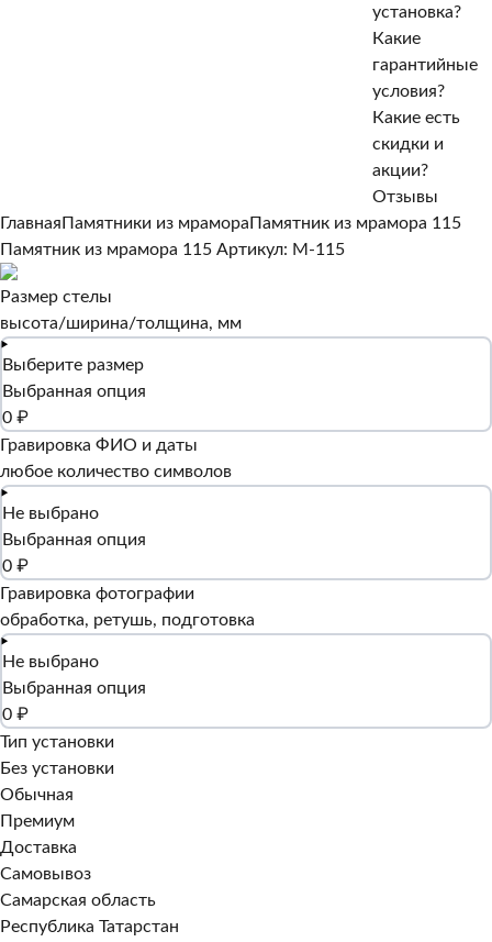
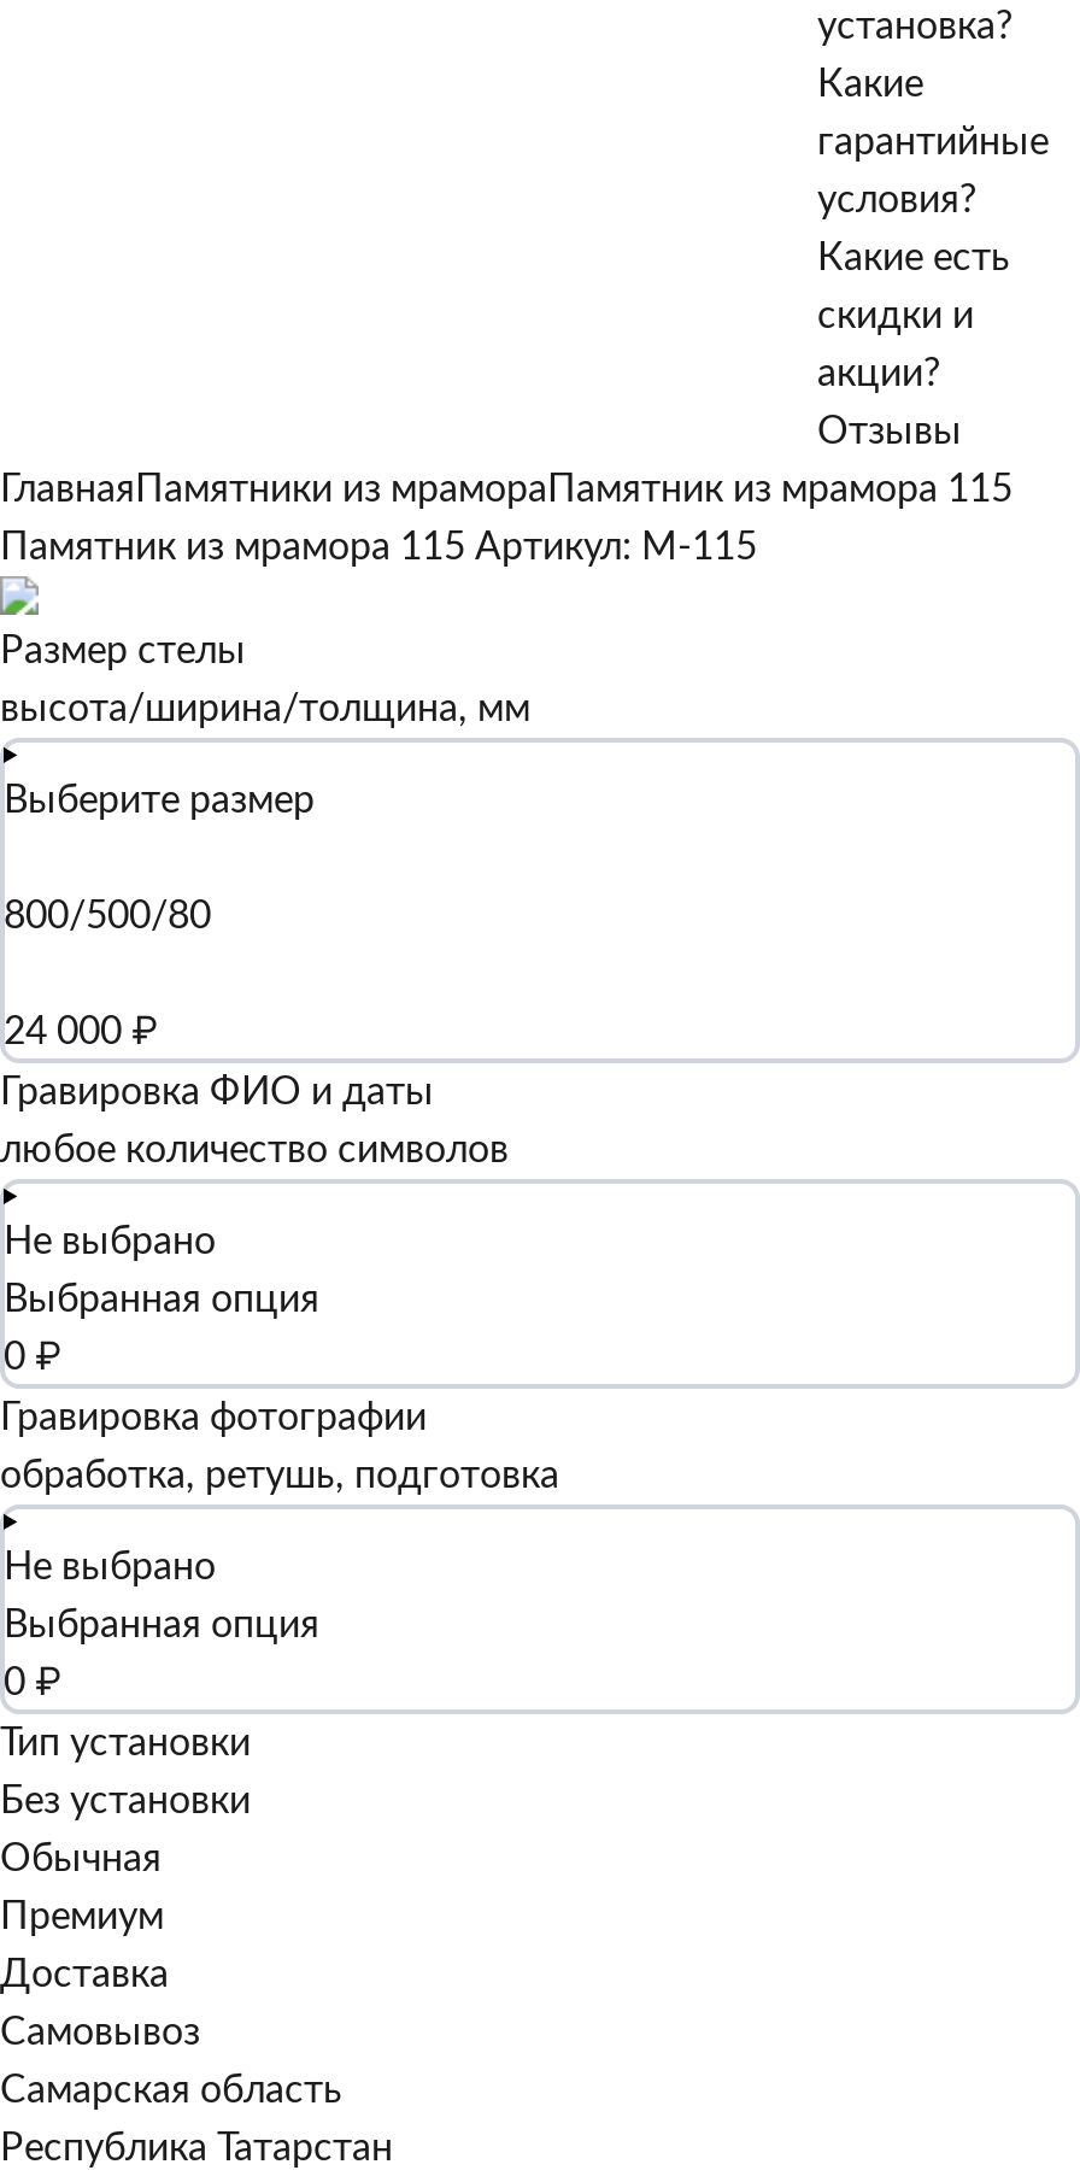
[2,382,146,400] Выбранная опция -> [4,896,211,934] 800/500/80
[2,408,28,426] 0 ₽ -> [4,1011,158,1050] 24 000 ₽

